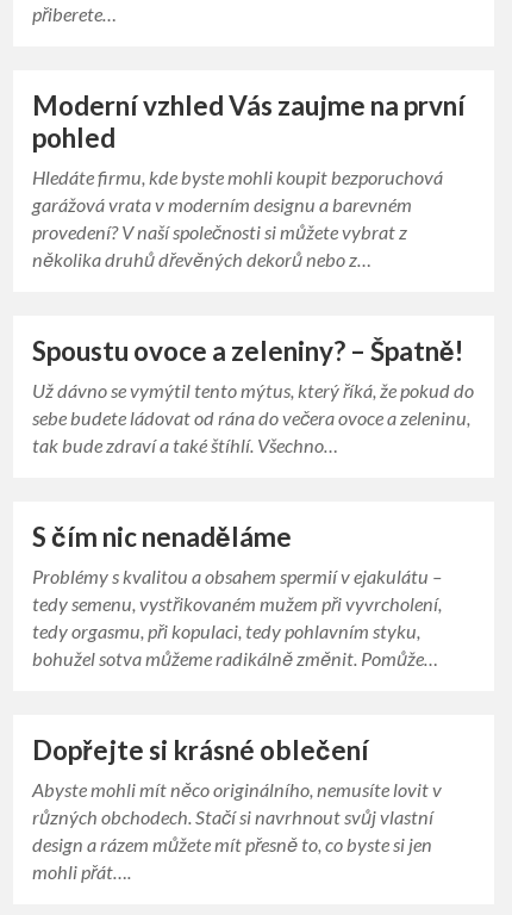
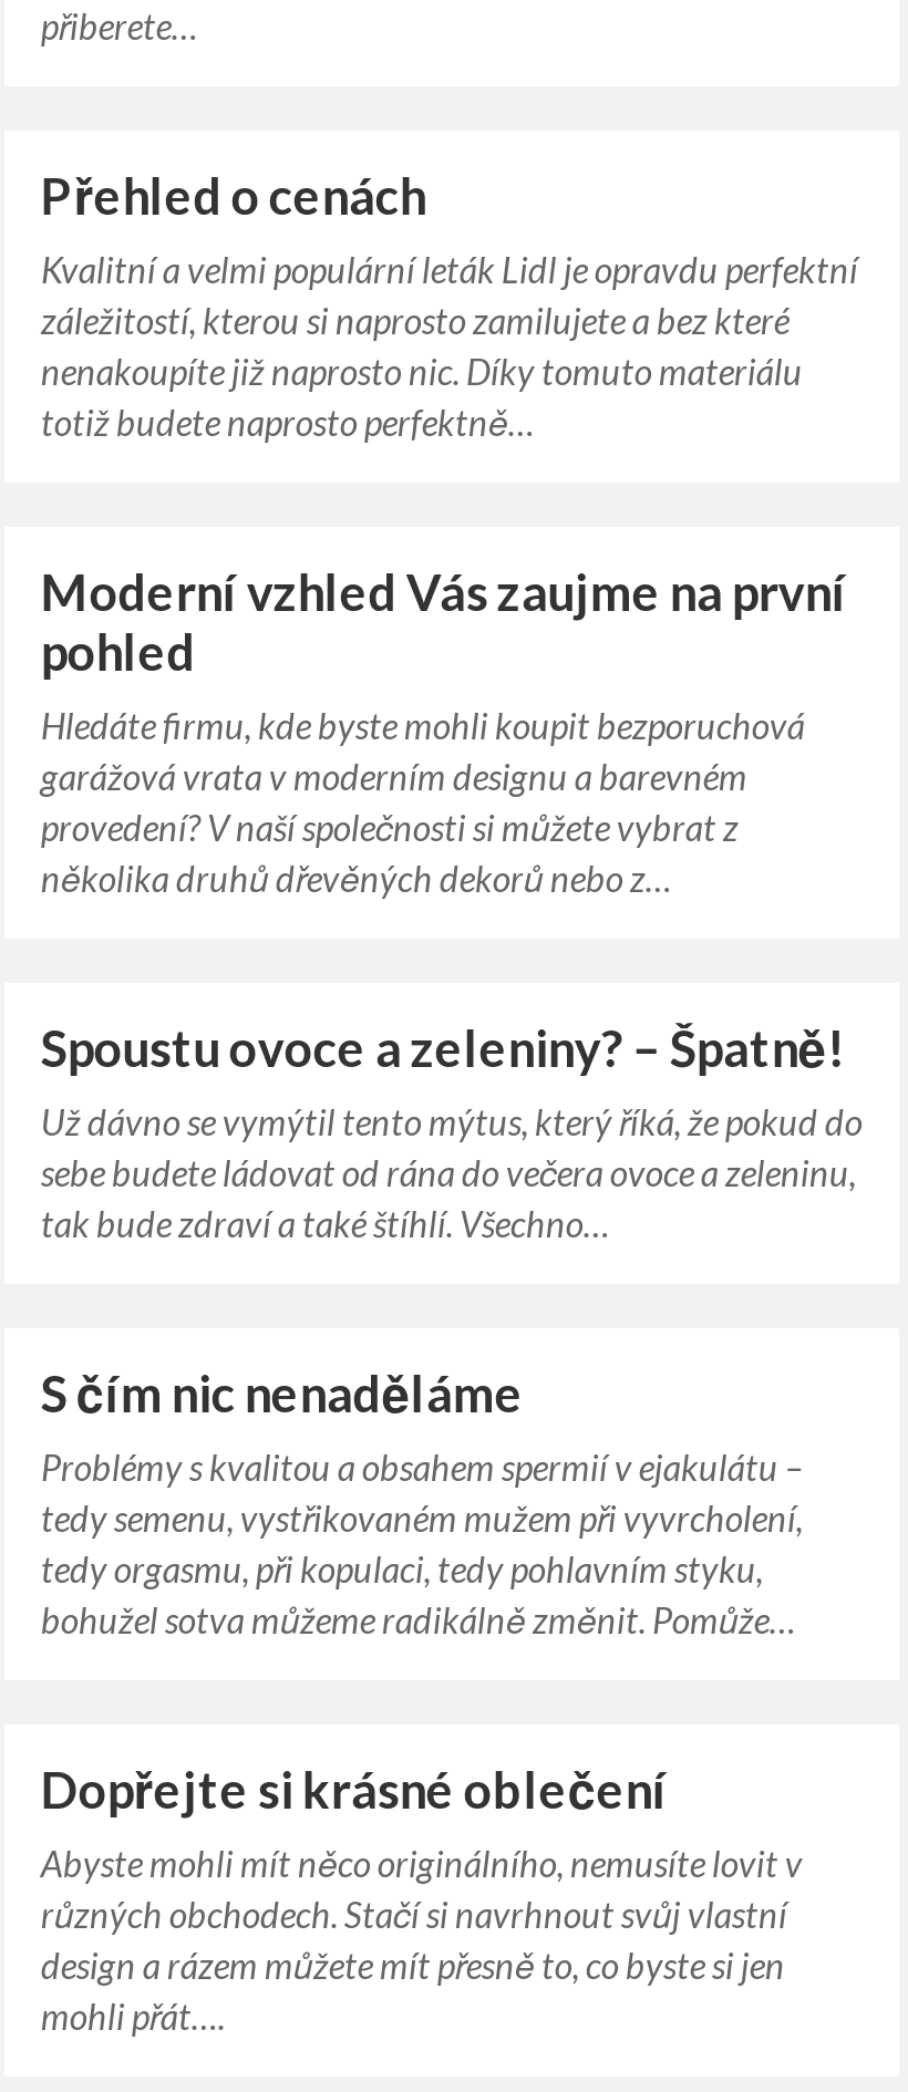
none -> [41,167,858,444] Přehled o cenách | Kvalitní a velmi populární leták Lidl je opravdu perfektní | záležitostí, kterou si naprosto zamilujete a bez které | nenakoupíte již naprosto nic. Díky tomuto materiálu | totiž budete naprosto perfektně…

